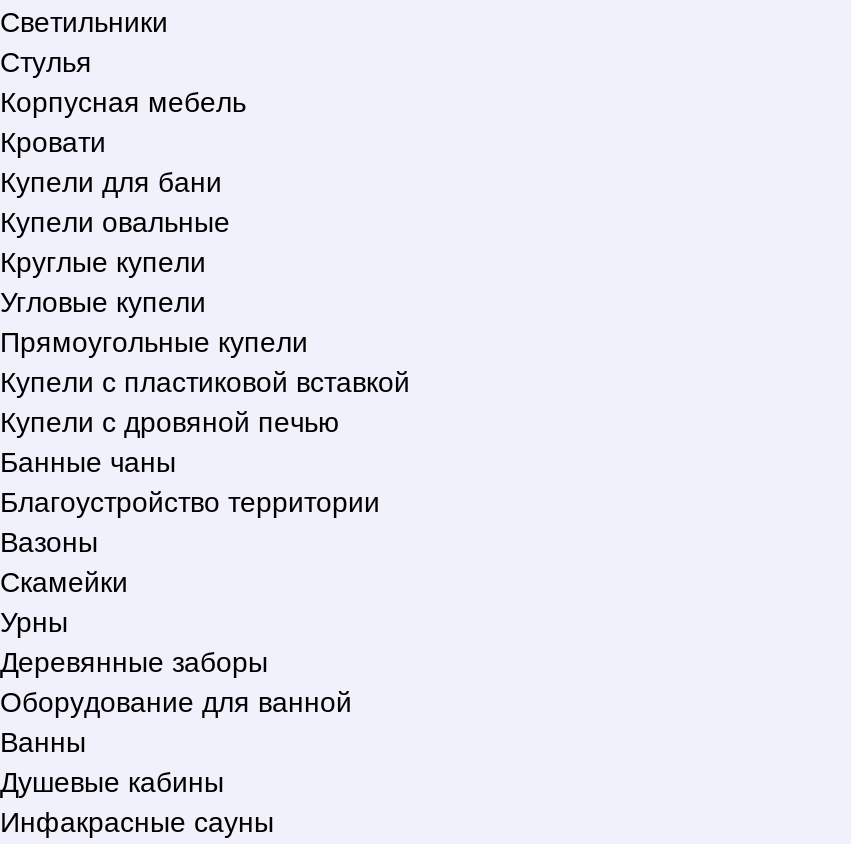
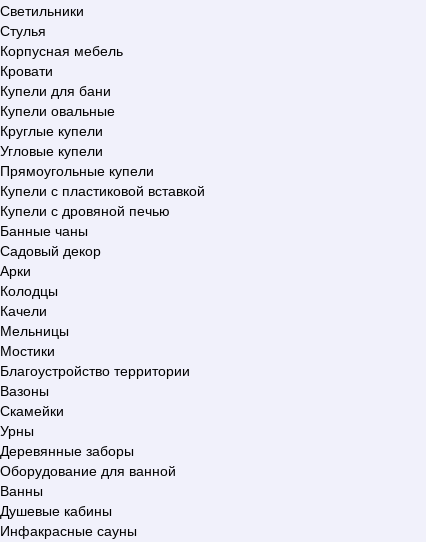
none -> [0,243,101,359] Садовый декор | Арки | Колодцы | Качели | Мельницы | Мостики

